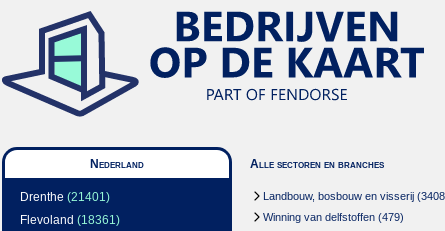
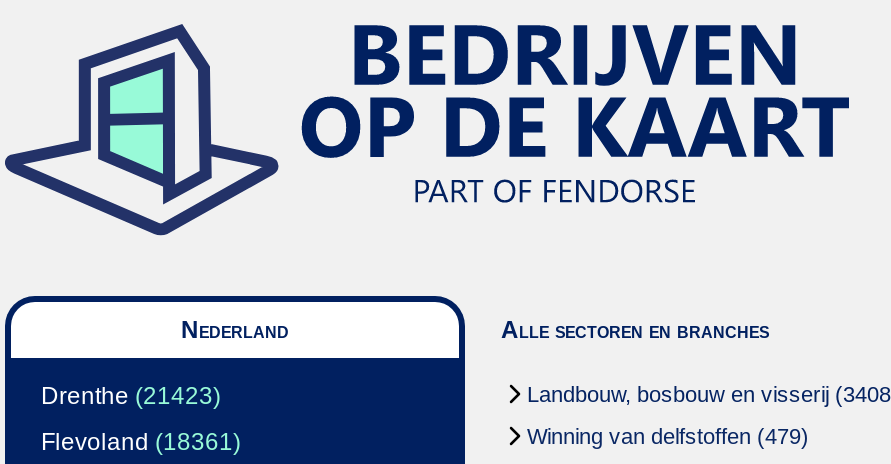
[20,190,110,204] Drenthe (21401) -> [41,383,221,411] Drenthe (21423)

